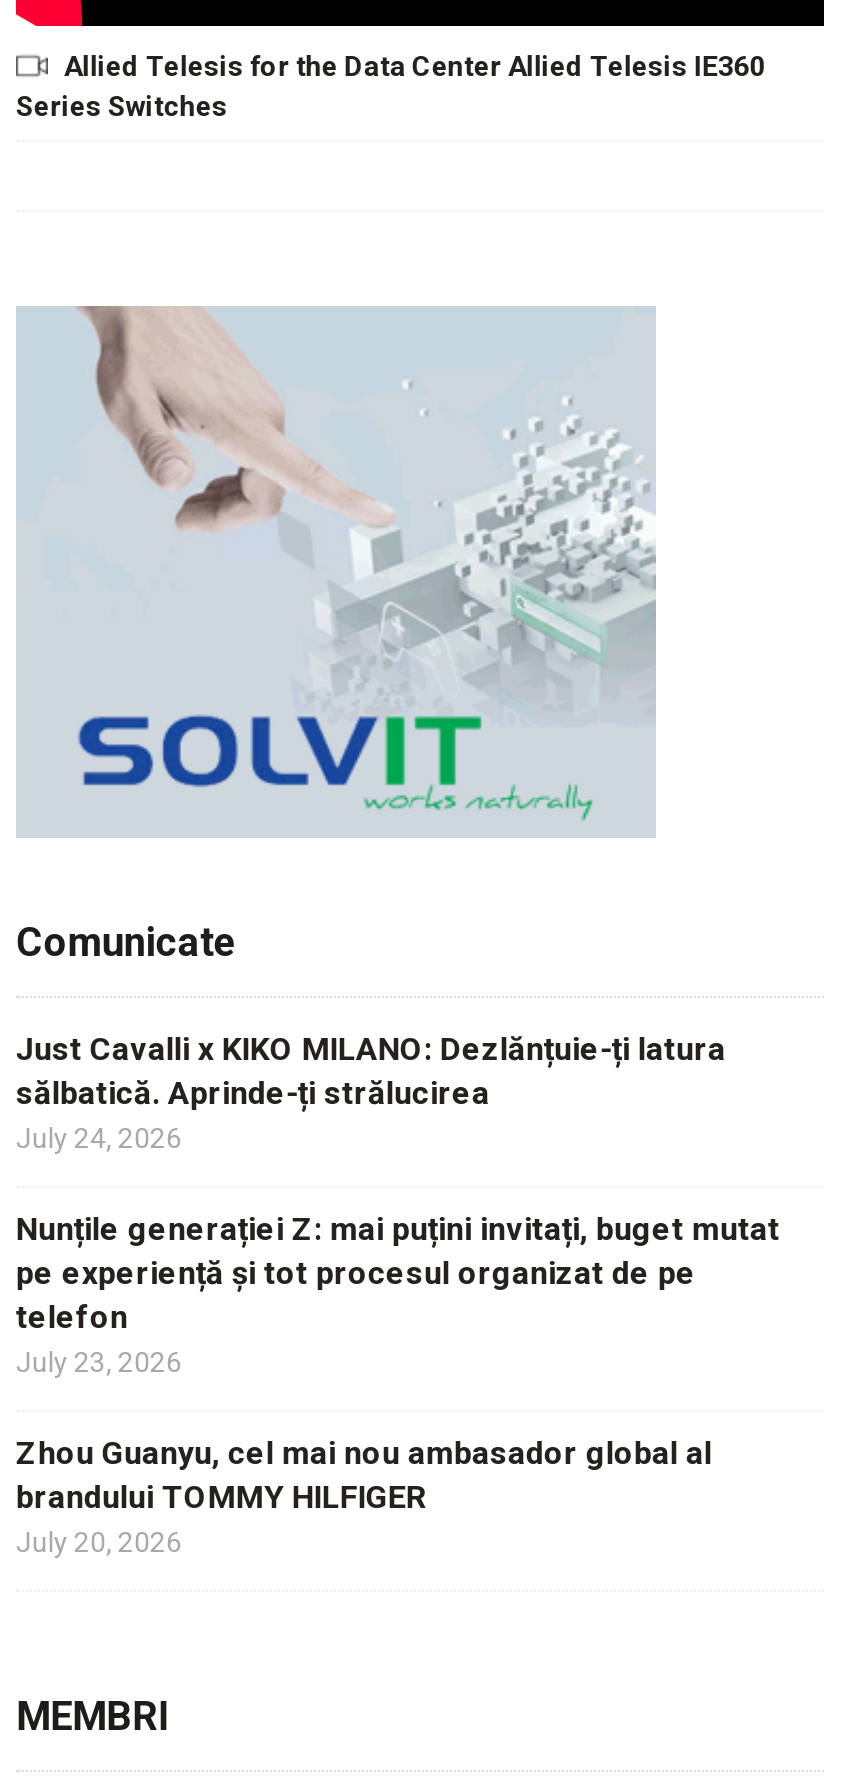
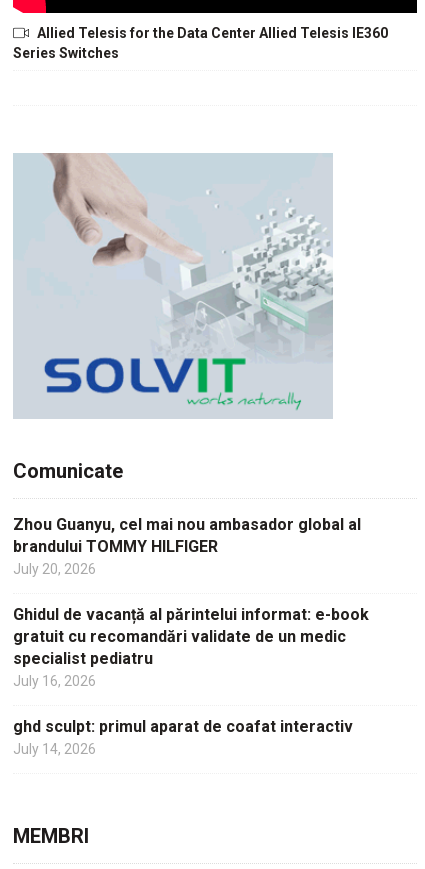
[16,1031,780,1379] Just Cavalli x KIKO MILANO: Dezlănțuie-ți latura | sălbatică. Aprinde-ți strălucirea | July 24, 2026 | Nunțile generației Z: mai puțini invitați, buget mutat | pe experiență și tot procesul organizat de pe | telefon | July 23, 2026 -> none
moved [16,1435,712,1559] -> [13,515,361,577]: Zhou Guanyu, cel mai nou ambasador global al | brandului TOMMY HILFIGER | July 20, 2026
none -> [13,605,369,757] Ghidul de vacanță al părintelui informat: e-book | gratuit cu recomandări validate de un medic | specialist pediatru | July 16, 2026 | ghd sculpt: primul aparat de coafat interactiv | July 14, 2026

